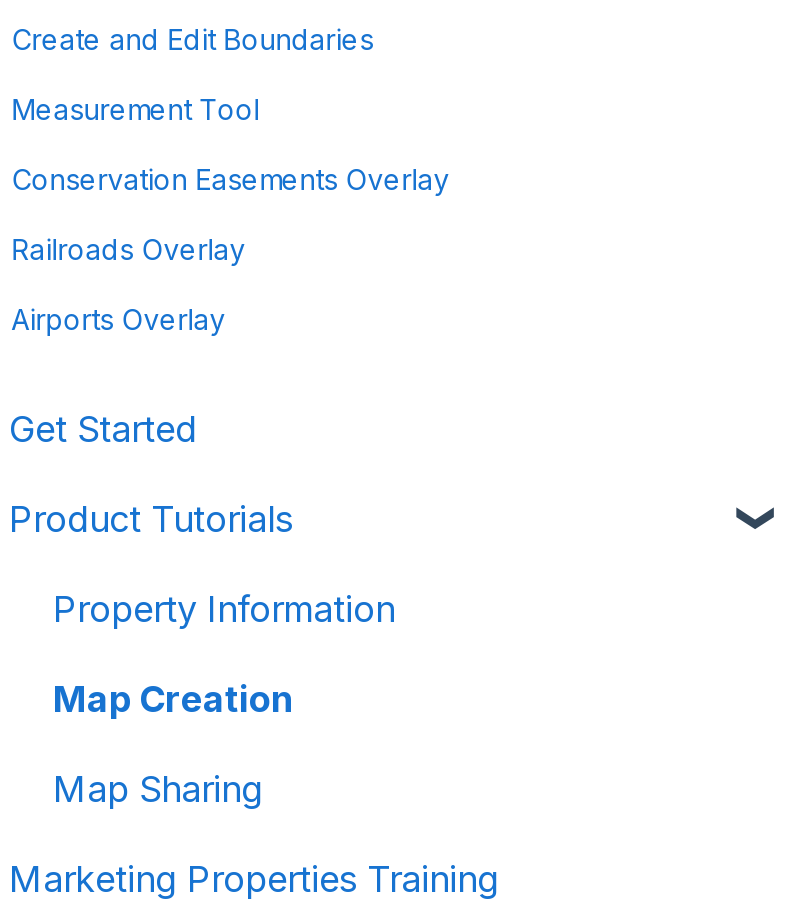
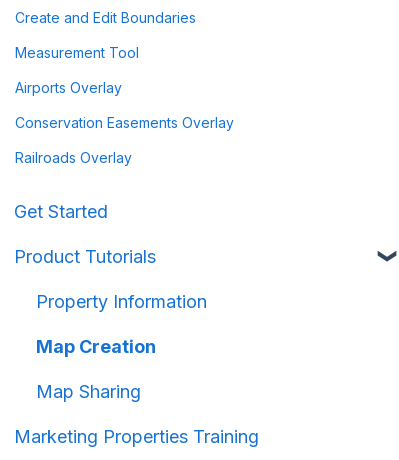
moved [11,162,449,266] -> [15,114,234,166]: Conservation Easements Overlay | Railroads Overlay
moved [11,302,225,336] -> [15,79,122,96]: Airports Overlay

